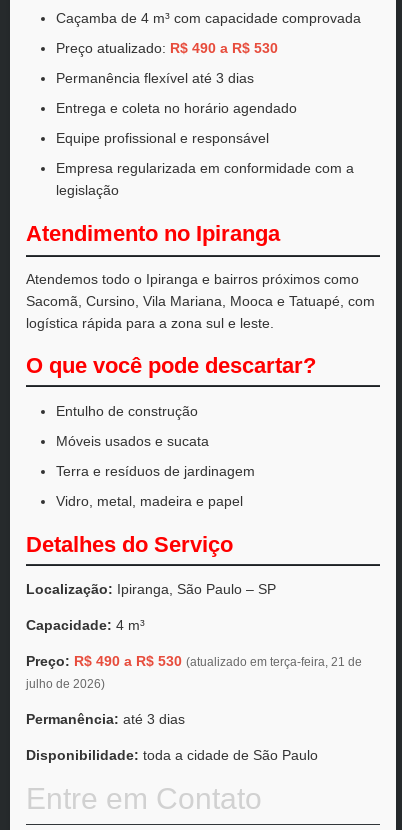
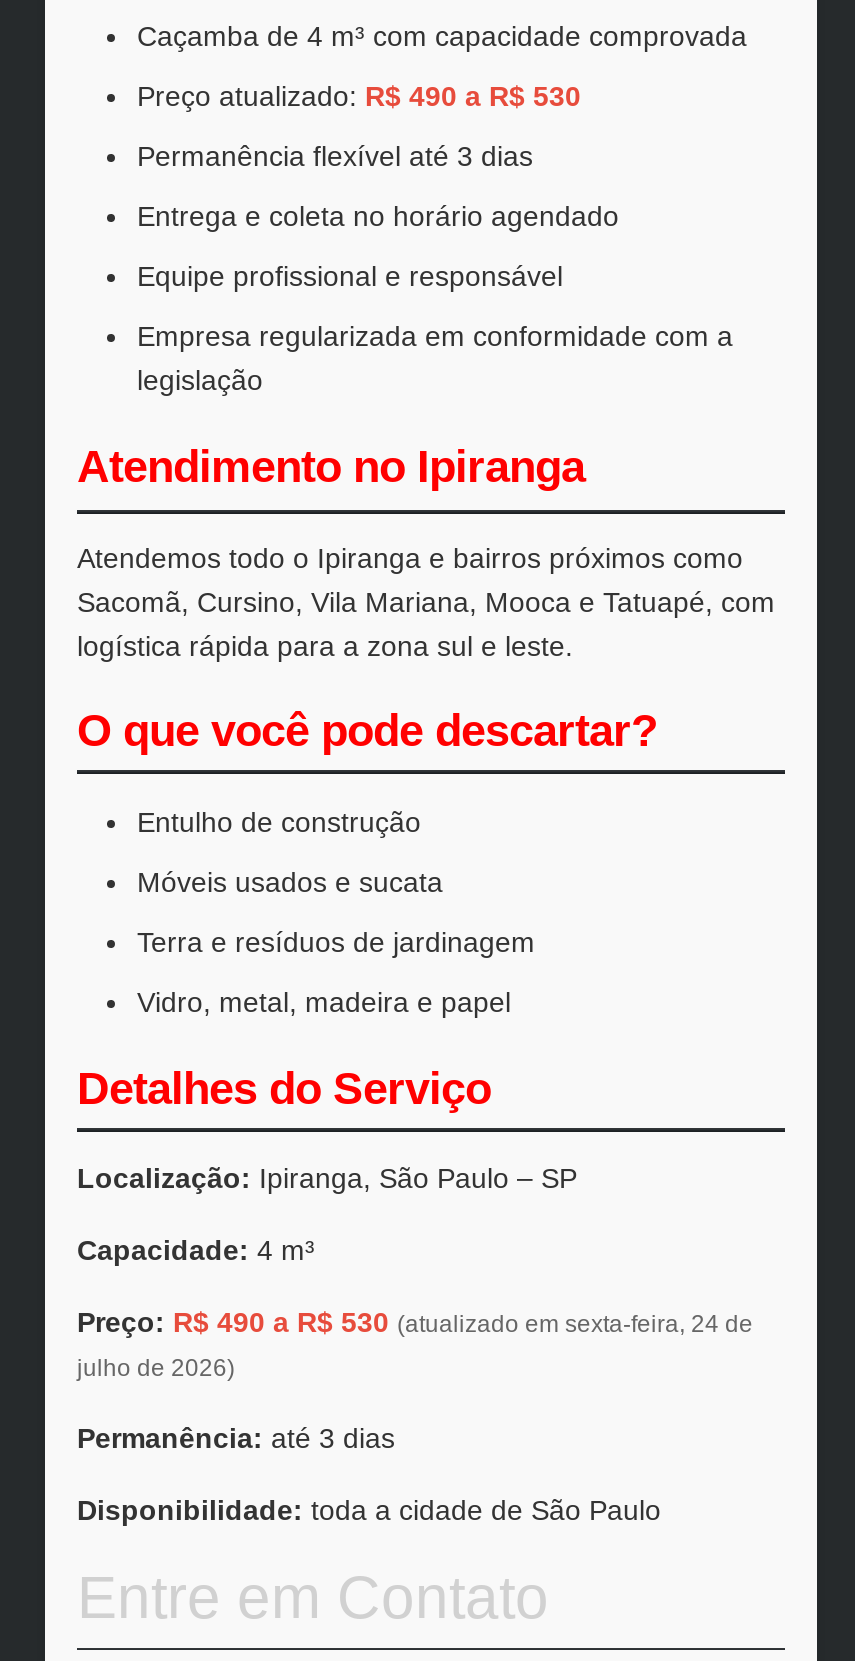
[26,653,362,669] Preço: R$ 490 a R$ 530 (atualizado em terça-feira, 21 de -> [77,1307,753,1339] Preço: R$ 490 a R$ 530 (atualizado em sexta-feira, 24 de

